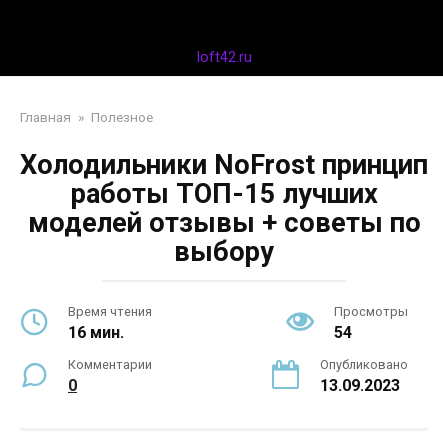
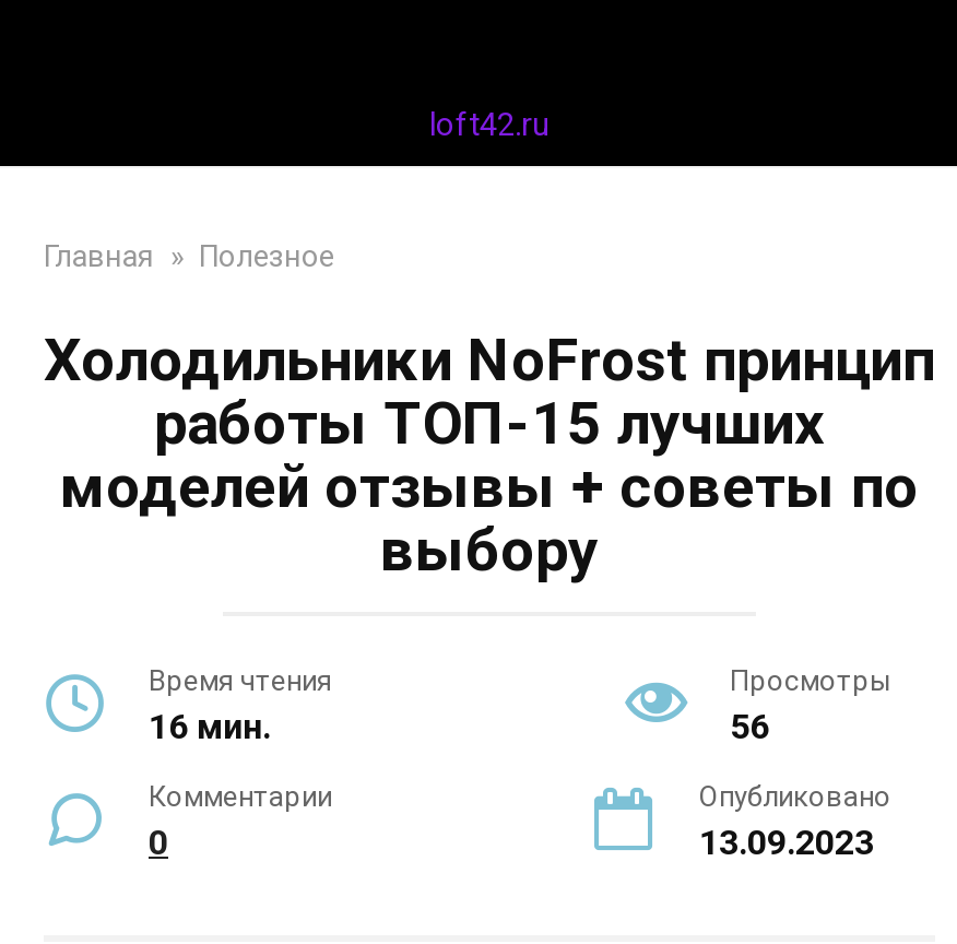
[334,323,352,342] 54 -> [730,706,769,747] 56

